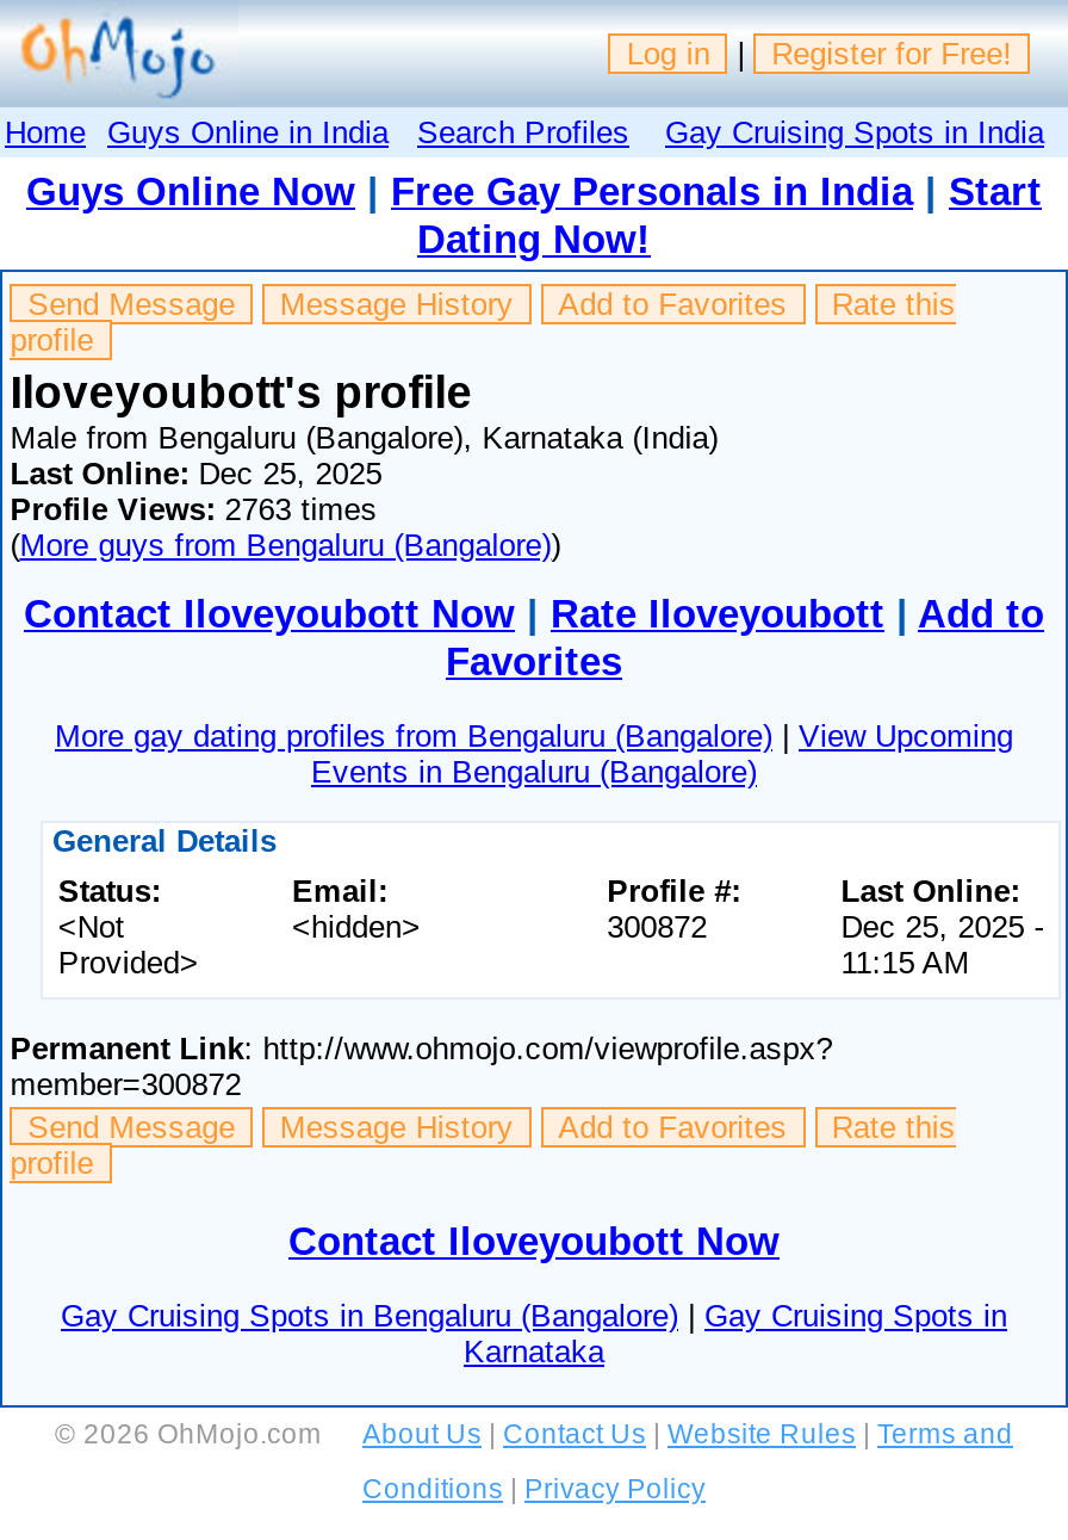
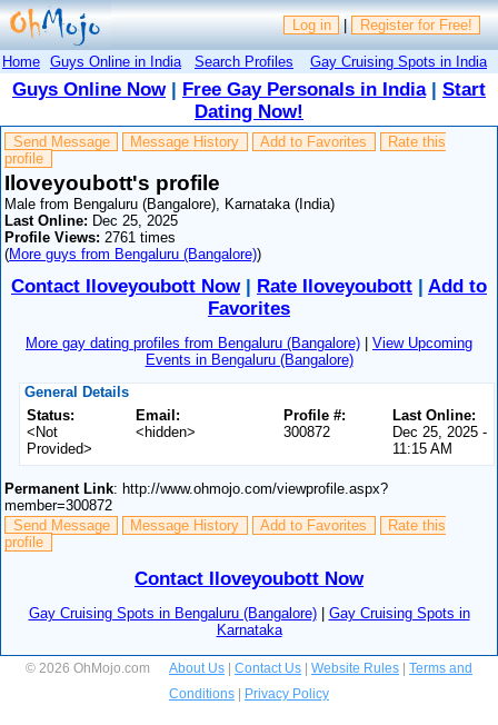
[10,491,377,526] Profile Views: 2763 times -> [5,229,176,245] Profile Views: 2761 times

